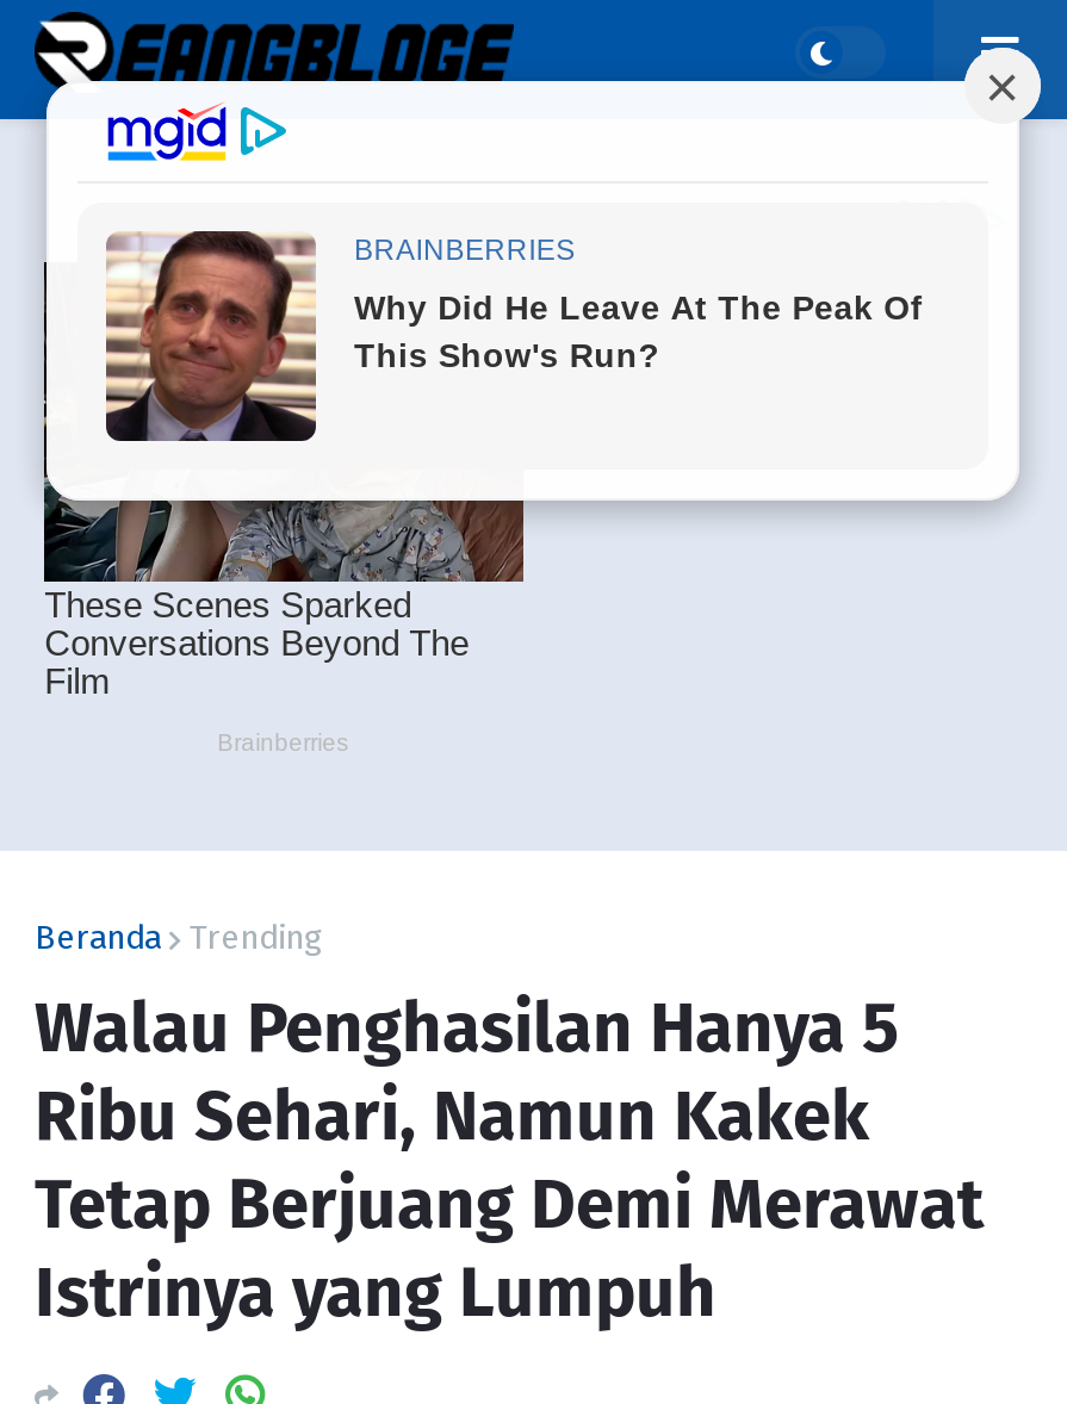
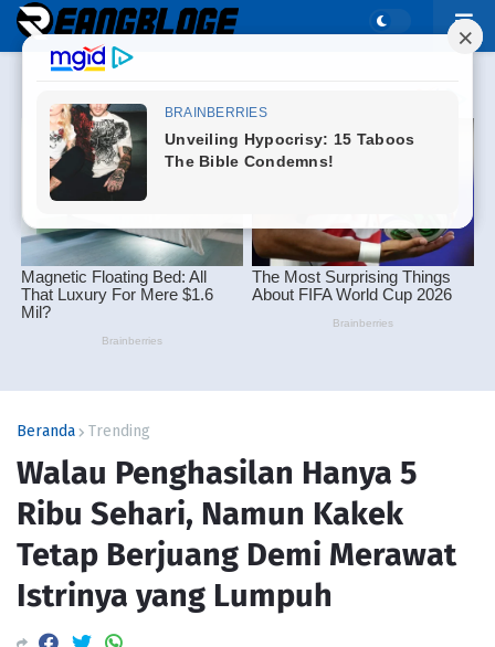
[42,229,1022,694] [image] -> [21,103,475,318] [image]

